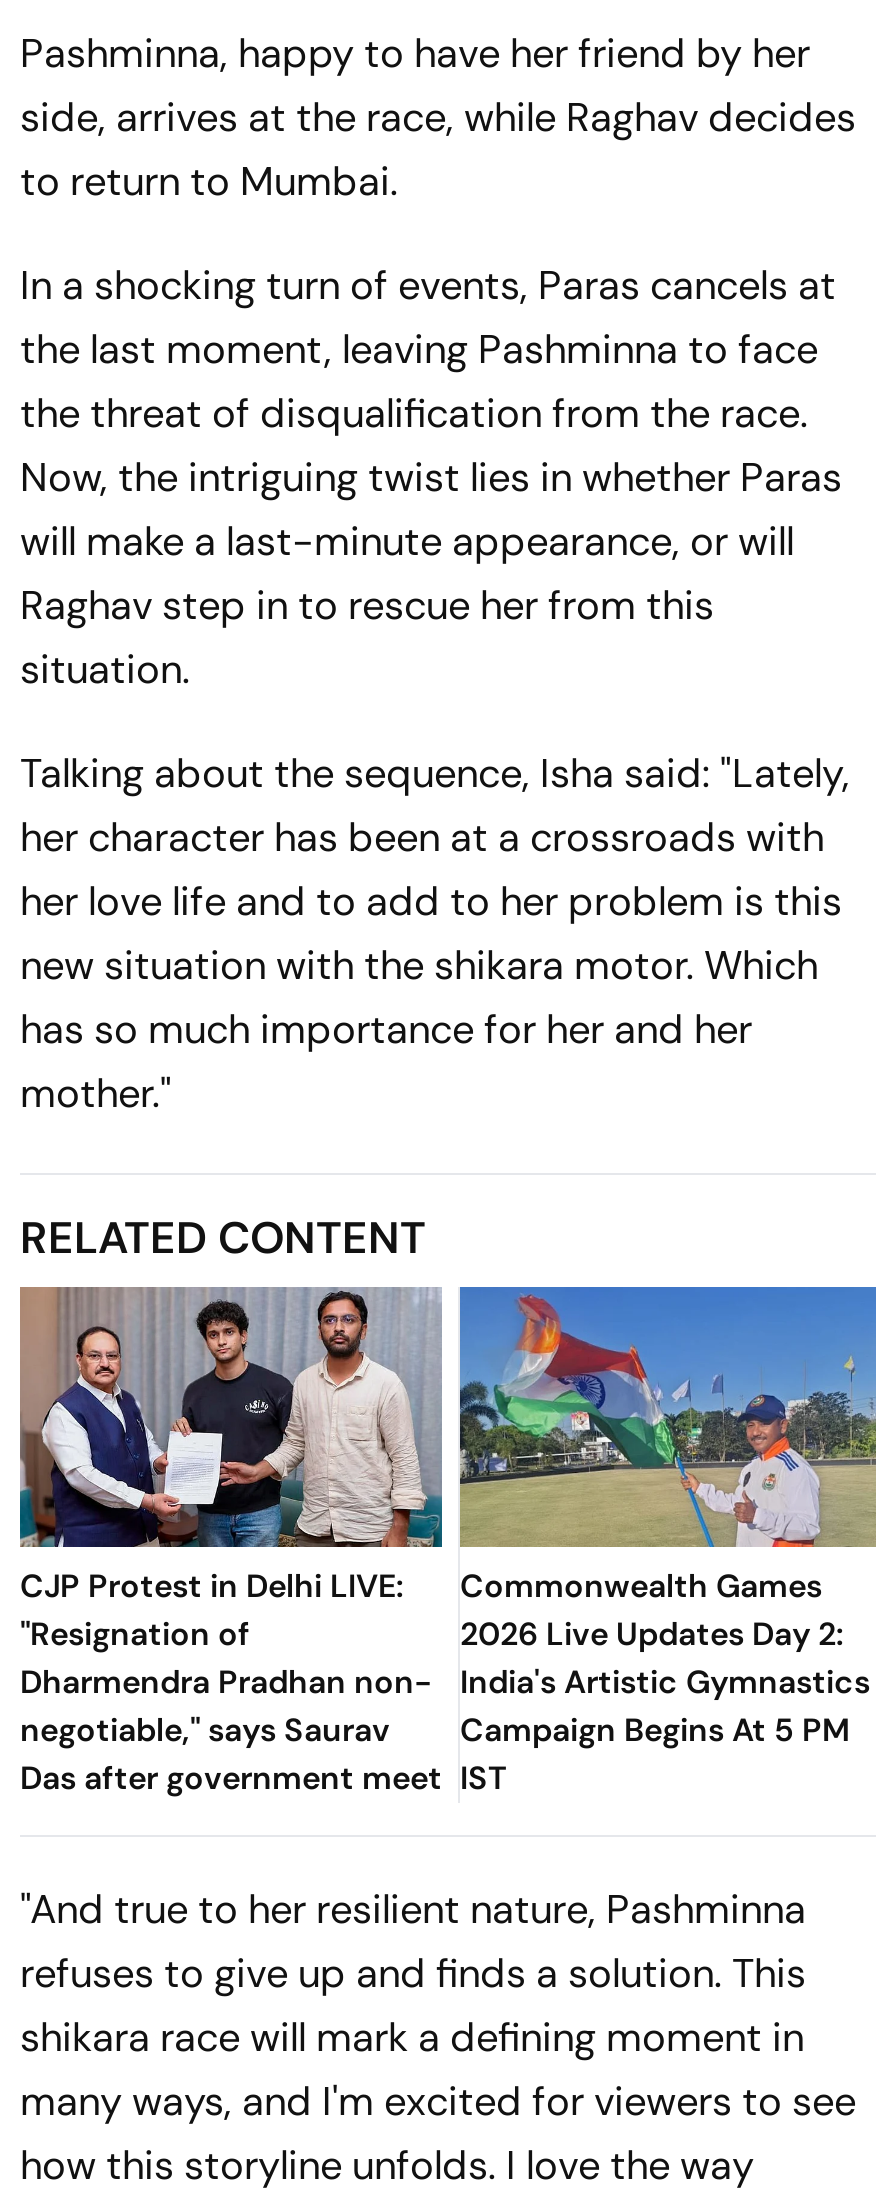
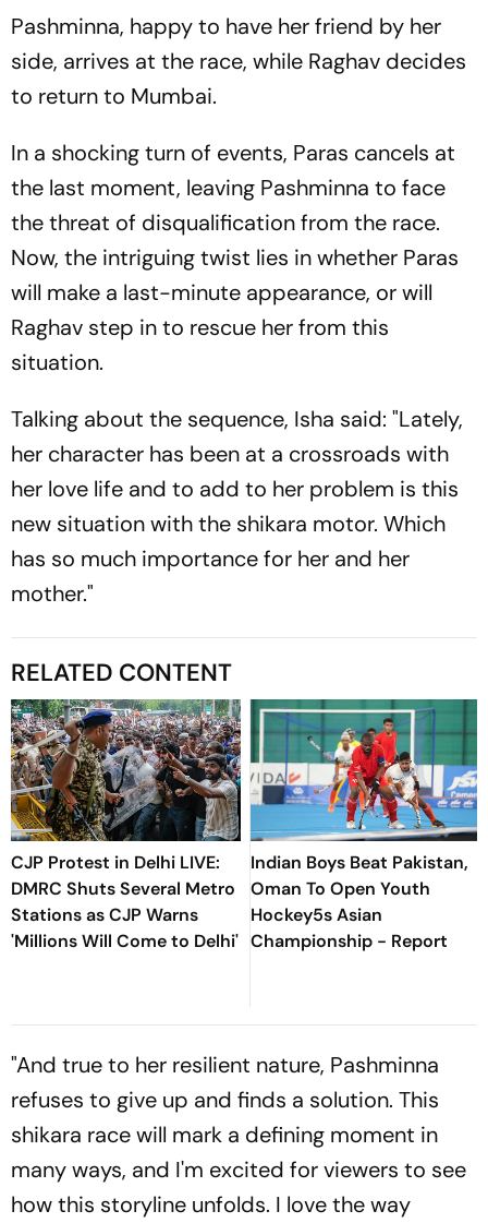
[18,1286,870,1798] [image] | Commonwealth Games | 2026 Live Updates Day 2: | India's Artistic Gymnastics | Campaign Begins At 5 PM | IST -> [10,698,468,952] [image] | Indian Boys Beat Pakistan, | Oman To Open Youth | Hockey5s Asian | Championship - Report
[458,1286,878,1548] [image] -> [249,698,478,842] [image]
[20,1612,442,1798] "Resignation of | Dharmendra Pradhan non- | negotiable," says Saurav | Das after government meet -> [11,877,239,952] DMRC Shuts Several Metro | Stations as CJP Warns | 'Millions Will Come to Delhi'

